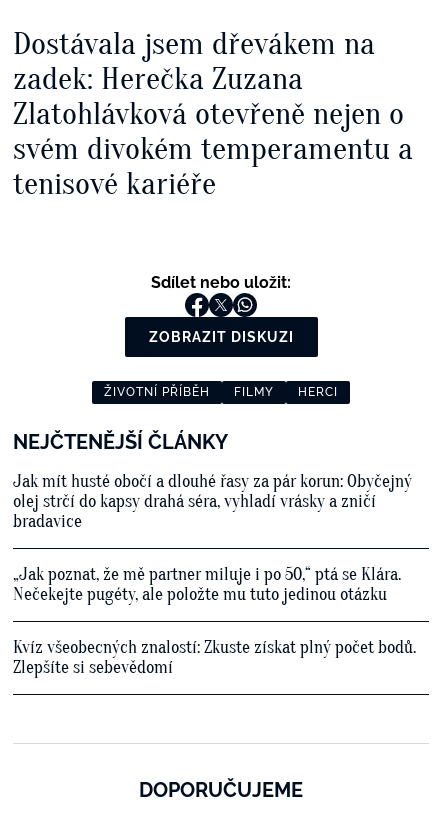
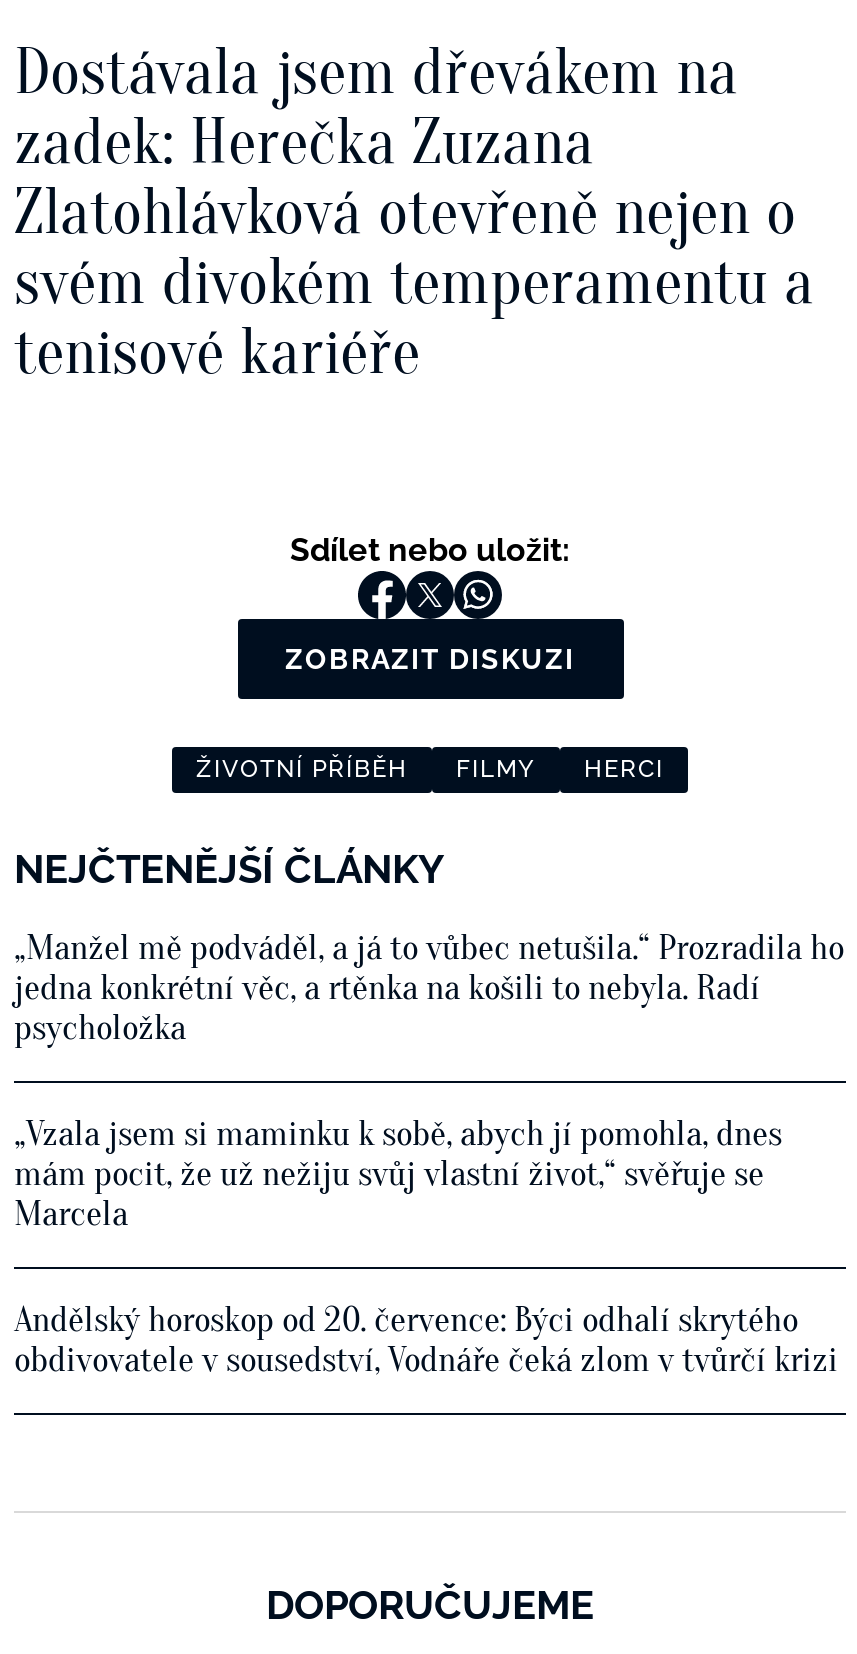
[13,471,412,532] Jak mít husté obočí a dlouhé řasy za pár korun: Obyčejný | olej strčí do kapsy drahá séra, vyhladí vrásky a zničí | bradavice -> [14,926,844,1048] „Manžel mě podváděl, a já to vůbec netušila.“ Prozradila ho | jedna konkrétní věc, a rtěnka na košili to nebyla. Radí | psycholožka
[13,564,401,605] „Jak poznat, že mě partner miluje i po 50,“ ptá se Klára. | Nečekejte pugéty, ale položte mu tuto jedinou otázku -> [14,1112,782,1234] „Vzala jsem si maminku k sobě, abych jí pomohla, dnes | mám pocit, že už nežiju svůj vlastní život,“ svěřuje se | Marcela
[13,637,416,678] Kvíz všeobecných znalostí: Zkuste získat plný počet bodů. | Zlepšíte si sebevědomí -> [14,1298,838,1380] Andělský horoskop od 20. července: Býci odhalí skrytého | obdivovatele v sousedství, Vodnáře čeká zlom v tvůrčí krizi

